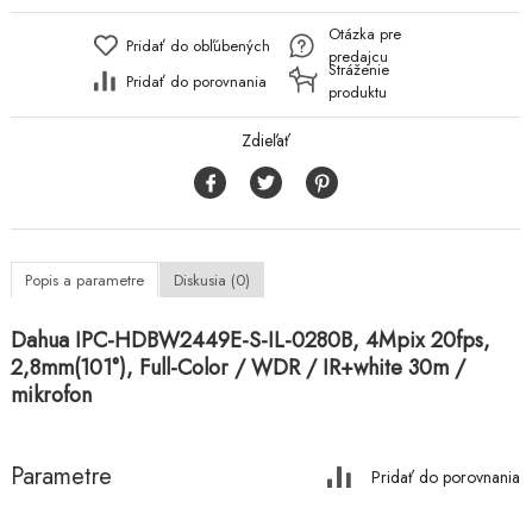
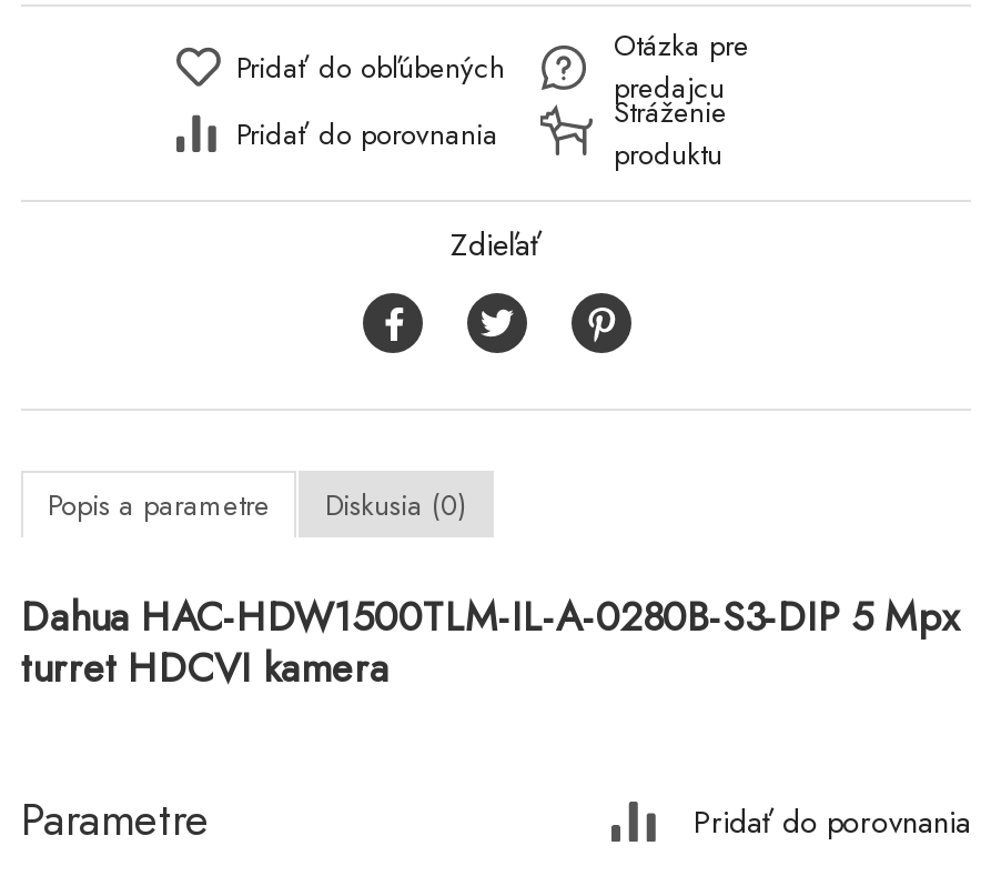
[11,325,490,411] Dahua IPC-HDBW2449E-S-IL-0280B, 4Mpix 20fps, | 2,8mm(101°), Full-Color / WDR / IR+white 30m / | mikrofon -> [21,589,960,698] Dahua HAC-HDW1500TLM-IL-A-0280B-S3-DIP 5 Mpx | turret HDCVI kamera

